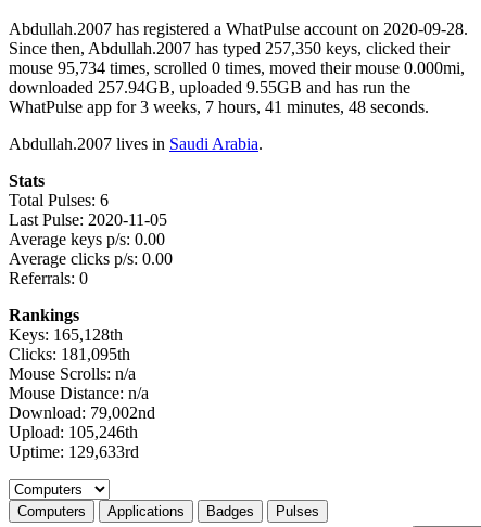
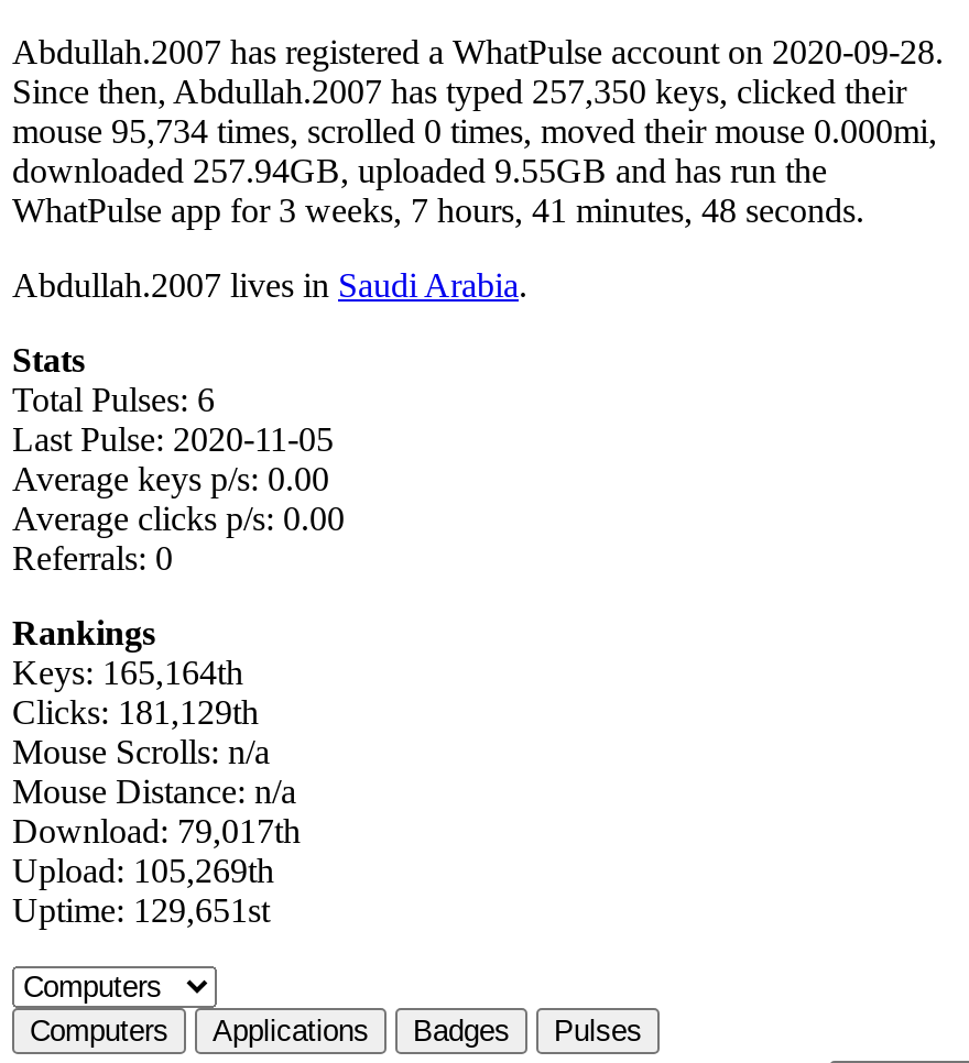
[9,325,123,344] Keys: 165,128th -> [12,653,243,691] Keys: 165,164th
[9,345,130,363] Clicks: 181,095th -> [12,693,259,730] Clicks: 181,129th
[9,403,155,422] Download: 79,002nd -> [12,812,301,849] Download: 79,017th
[9,423,138,441] Upload: 105,246th -> [12,852,274,889] Upload: 105,269th
[9,442,139,461] Uptime: 129,633rd -> [12,891,270,929] Uptime: 129,651st

